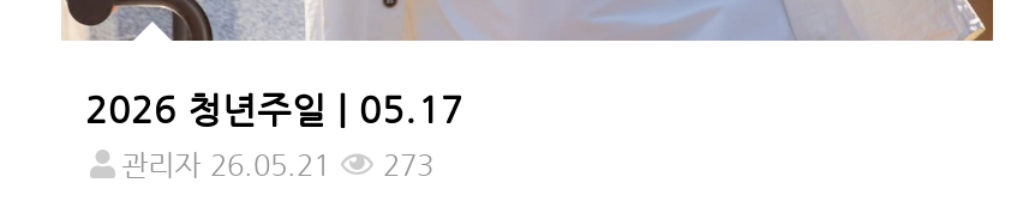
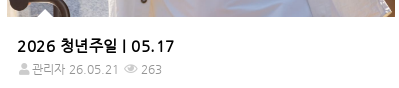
[121,147,433,181] 관리자 26.05.21 273 -> [32,61,162,75] 관리자 26.05.21 263

